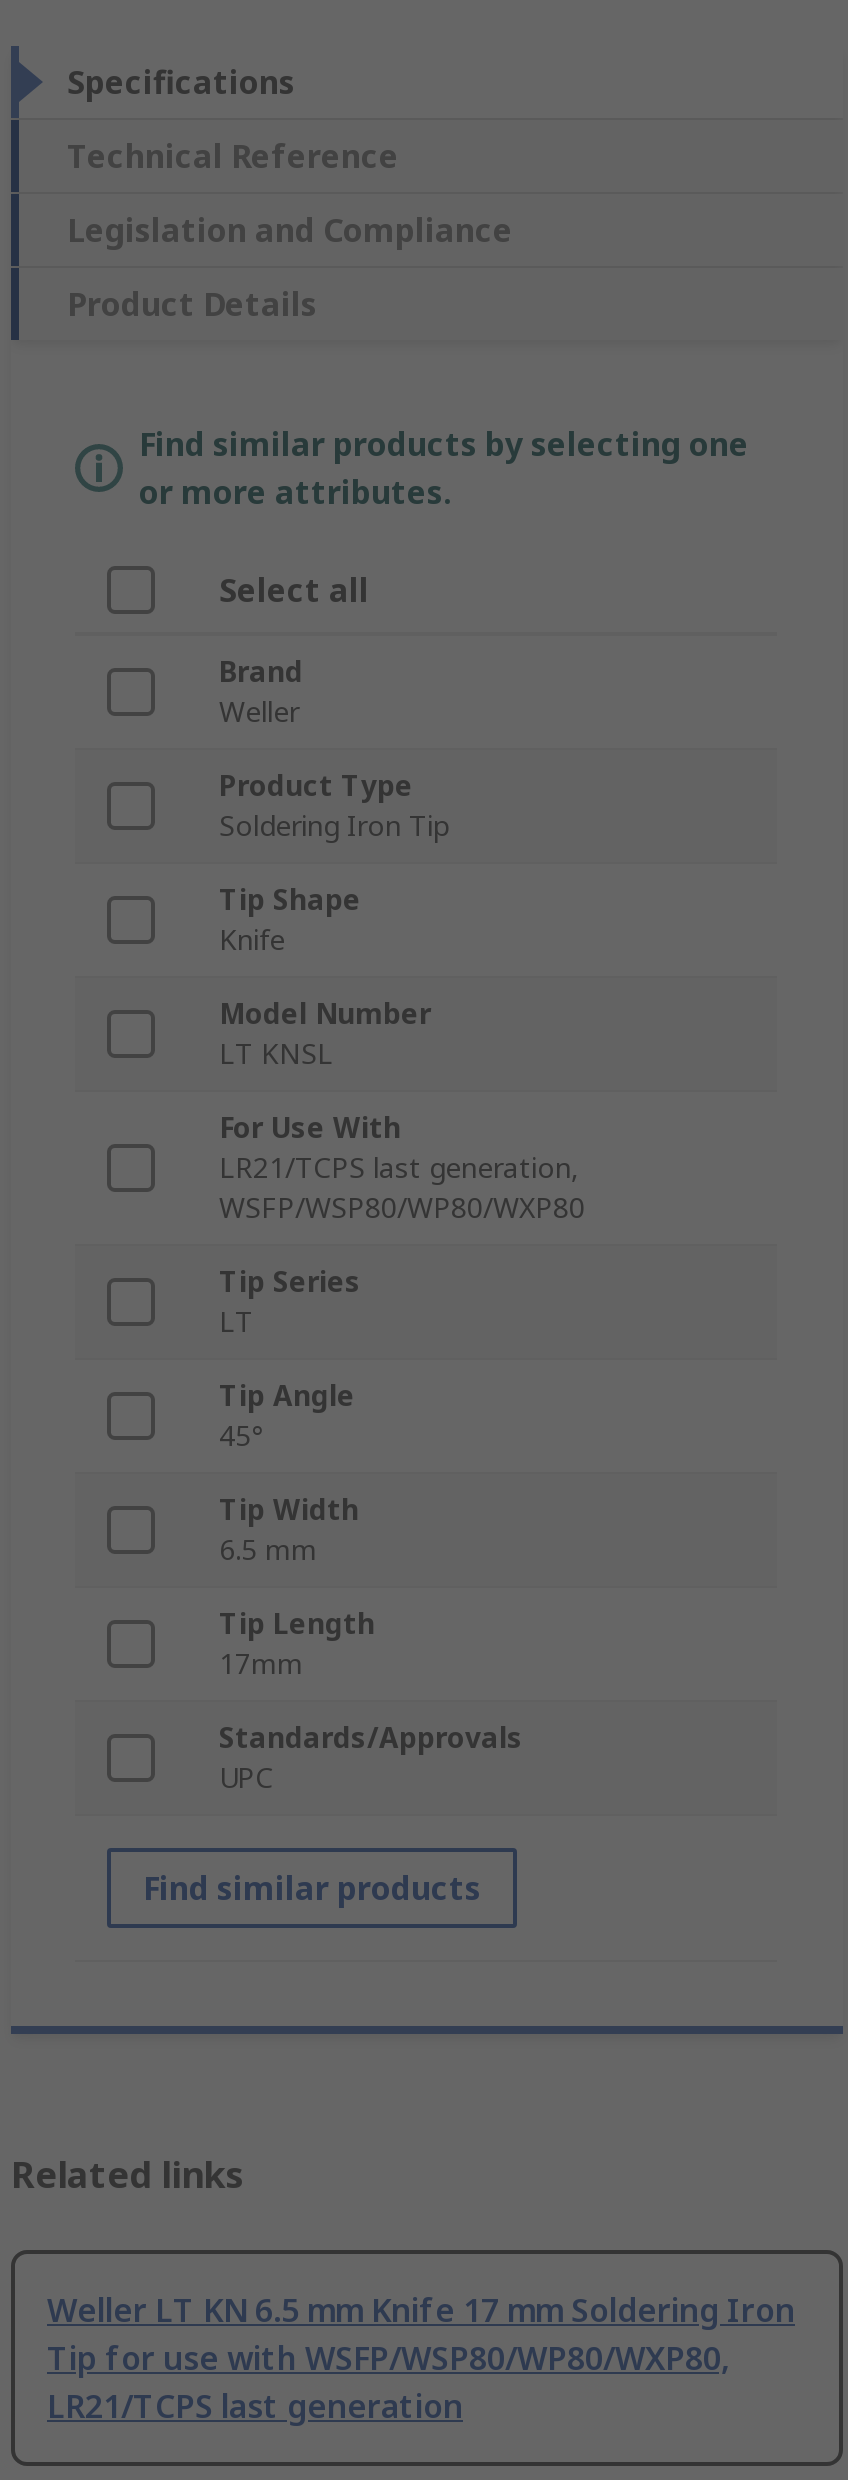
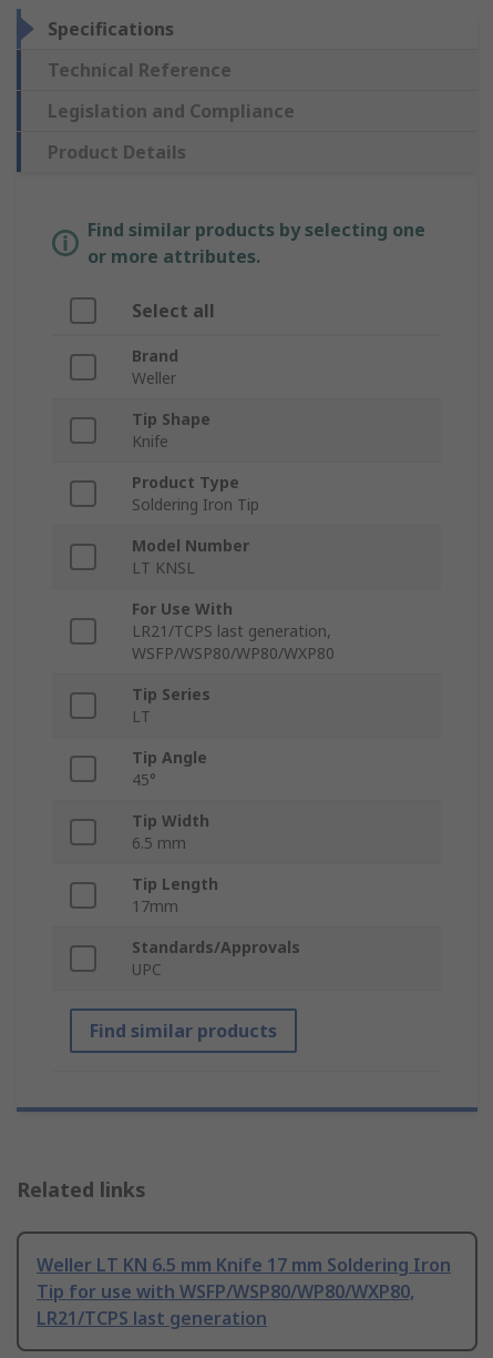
moved [219,767,449,845] -> [132,472,259,515]: Product Type | Soldering Iron Tip
moved [219,881,361,959] -> [132,409,210,452]: Tip Shape | Knife

